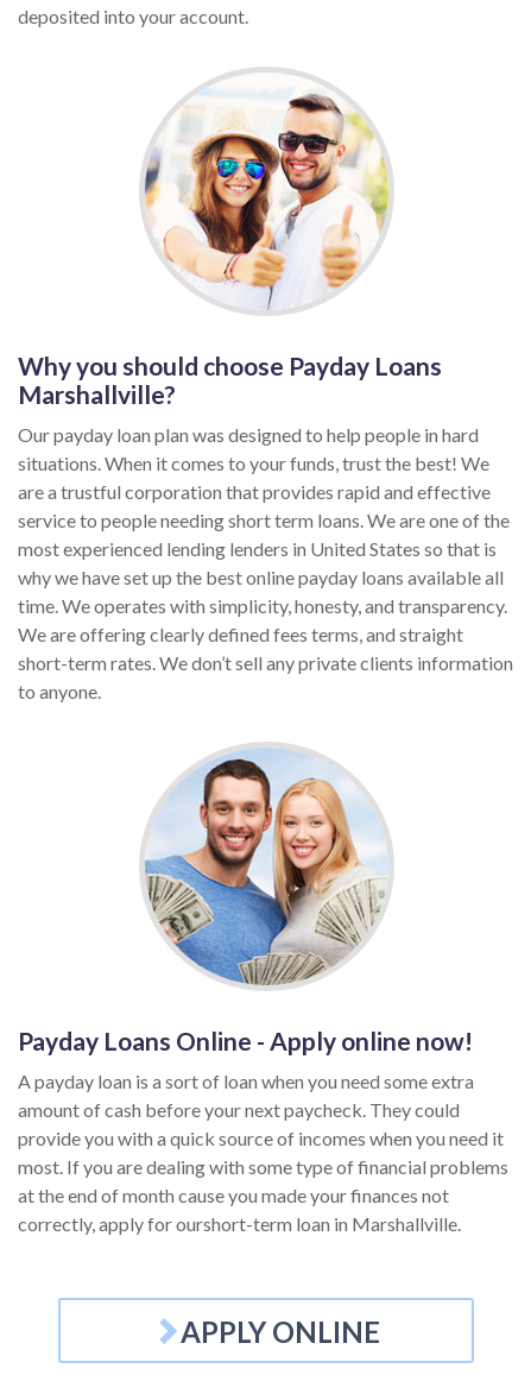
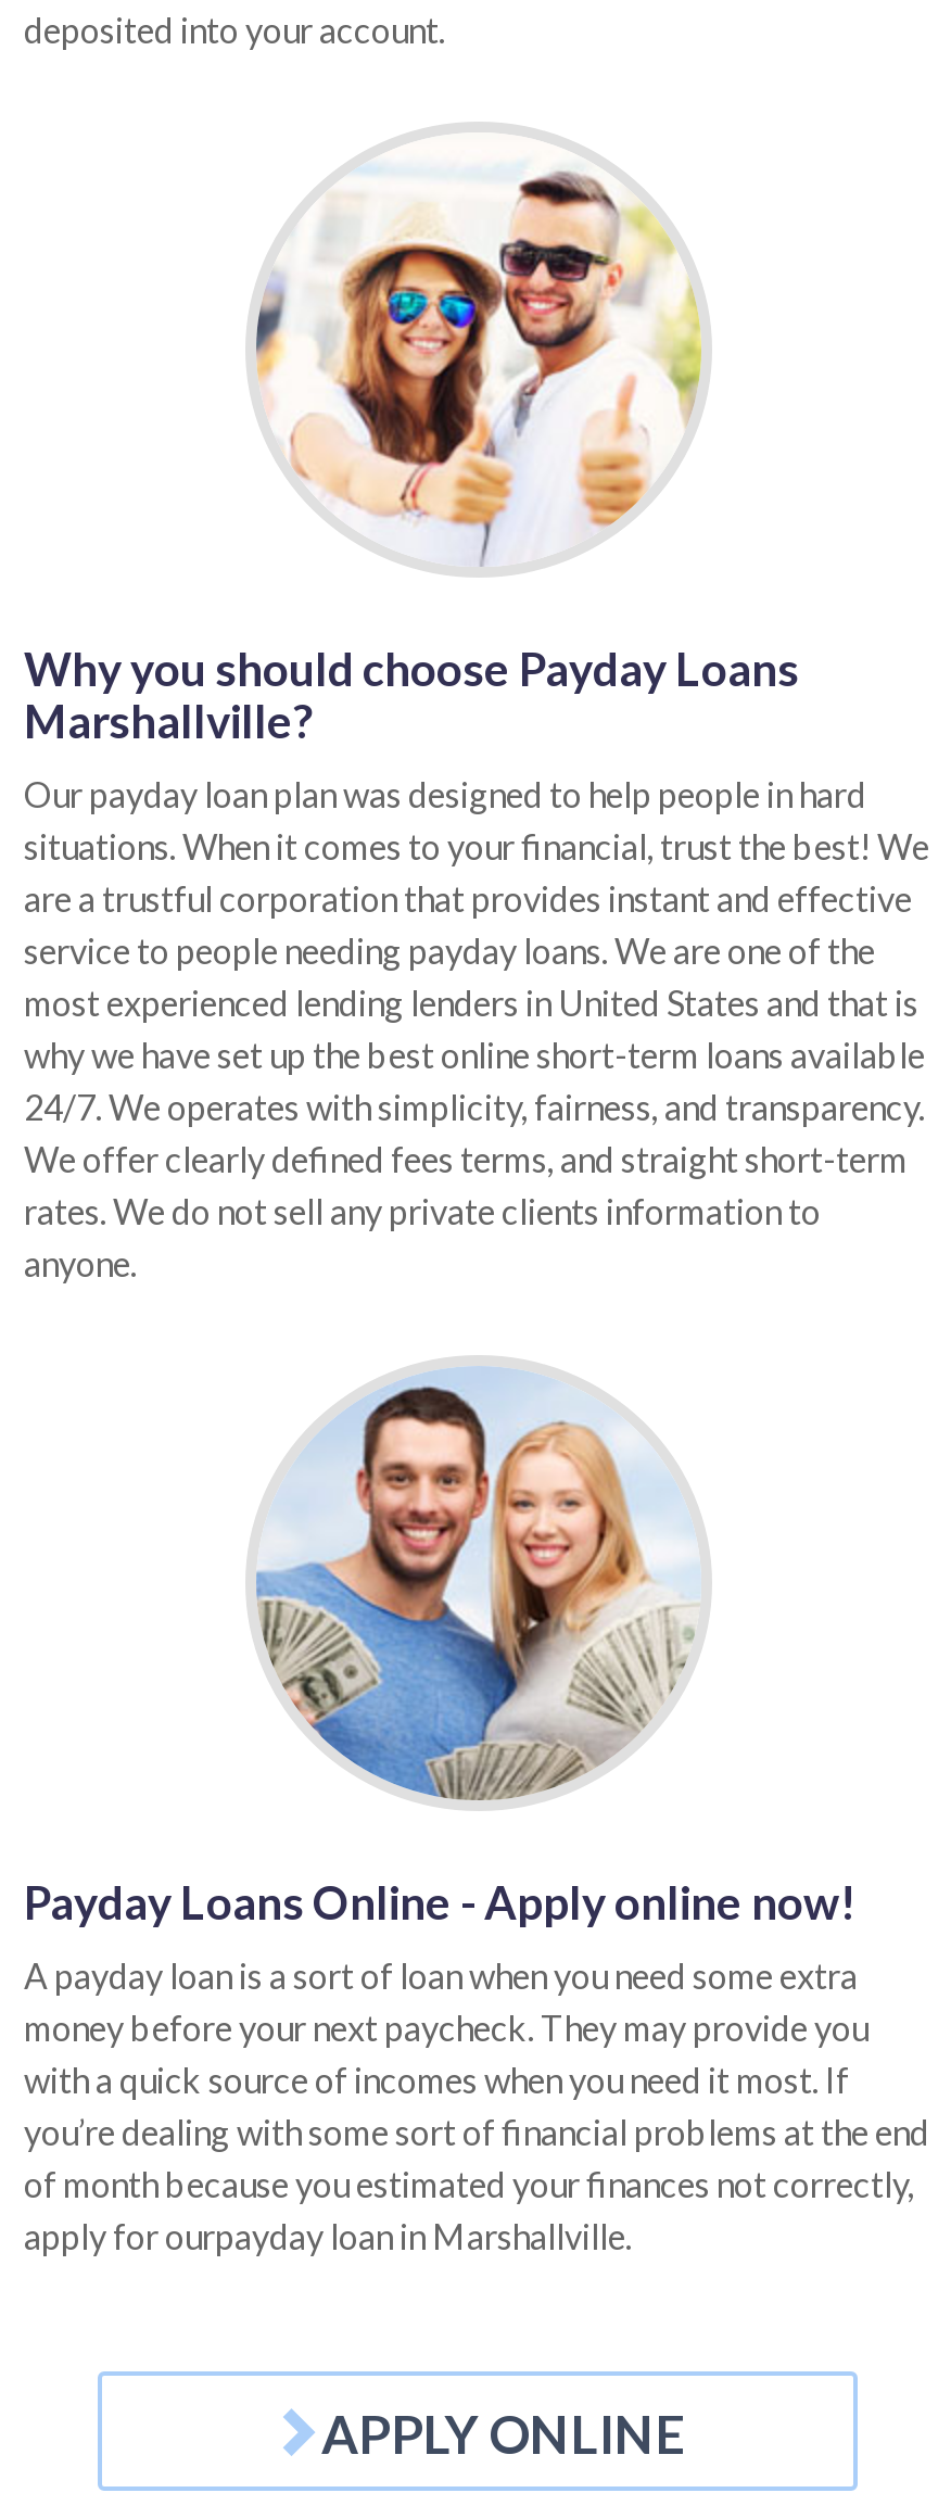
[18,452,513,702] situations. When it comes to your funds, trust the best! We | are a trustful corporation that provides rapid and effective | service to people needing short term loans. We are one of the | most experienced lending lenders in United States so that is | why we have set up the best online payday loans available all | time. We operates with simplicity, honesty, and transparency. | We are offering clearly defined fees terms, and straight | short-term rates. We don’t sell any private clients information | to anyone. -> [24,825,929,1283] situations. When it comes to your financial, trust the best! We | are a trustful corporation that provides instant and effective | service to people needing payday loans. We are one of the | most experienced lending lenders in United States and that is | why we have set up the best online short-term loans available | 24/7. We operates with simplicity, fairness, and transparency. | We offer clearly defined fees terms, and straight short-term | rates. We do not sell any private clients information to | anyone.
[18,1098,508,1235] amount of cash before your next paycheck. They could | provide you with a quick source of incomes when you need it | most. If you are dealing with some type of financial problems | at the end of month cause you made your finances not | correctly, apply for ourshort-term loan in Marshallville. -> [24,2007,929,2256] money before your next paycheck. They may provide you | with a quick source of incomes when you need it most. If | you’re dealing with some sort of financial problems at the end | of month because you estimated your finances not correctly, | apply for ourpayday loan in Marshallville.

